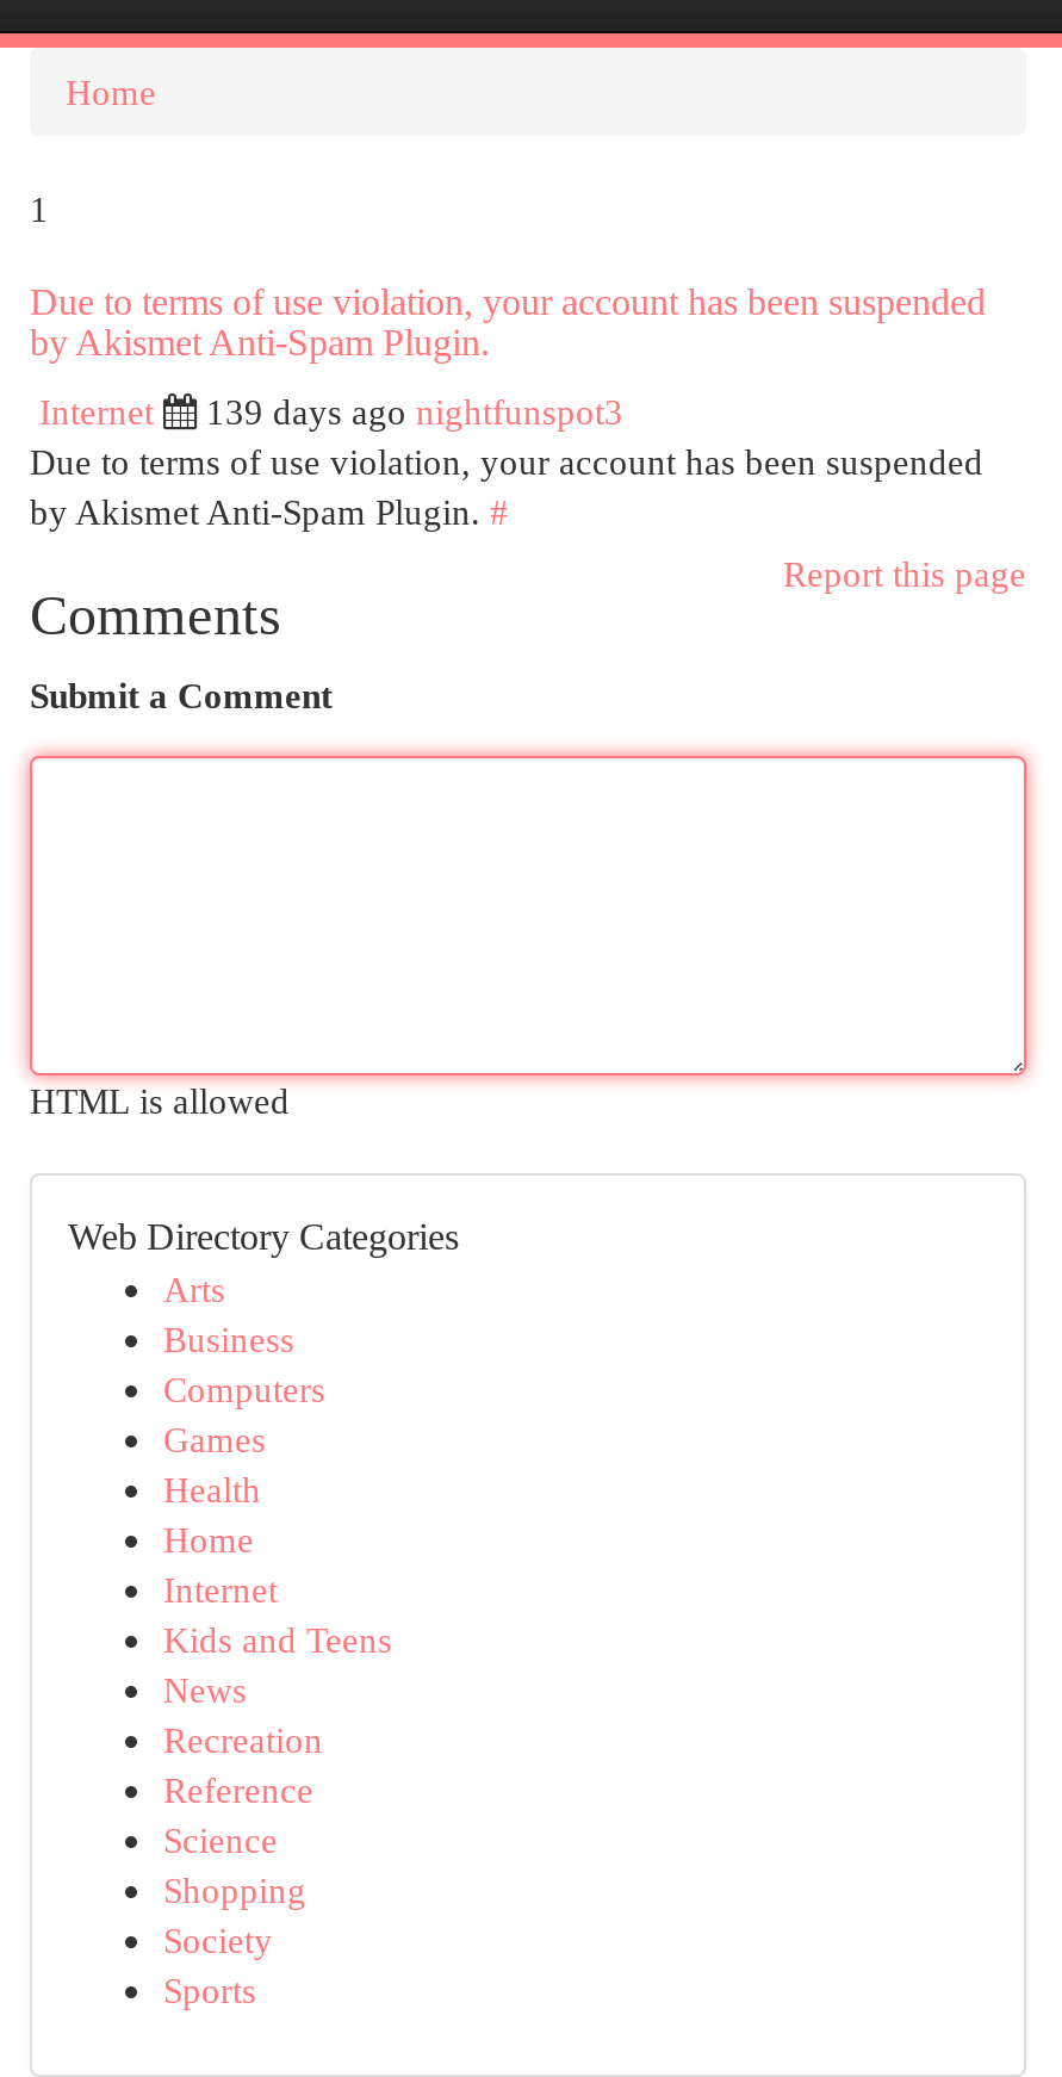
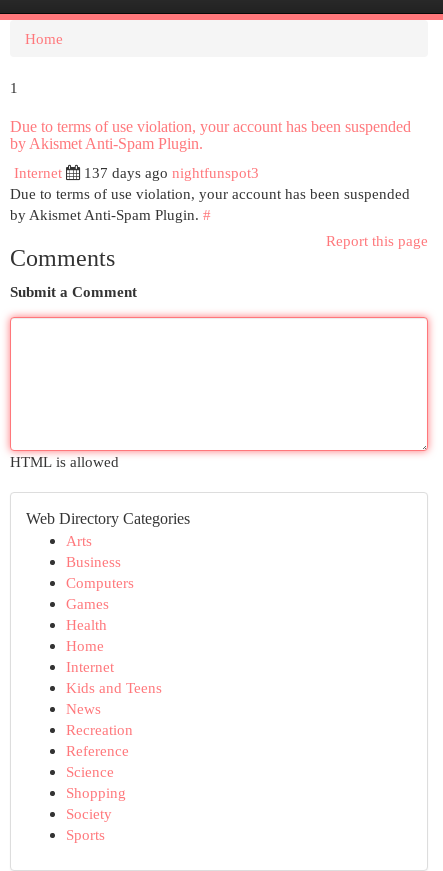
[206,391,623,432] 139 days ago nightfunspot3 -> [84,164,259,181] 137 days ago nightfunspot3

